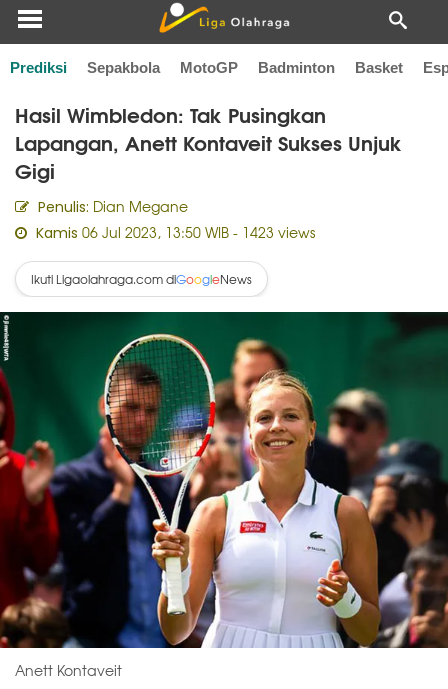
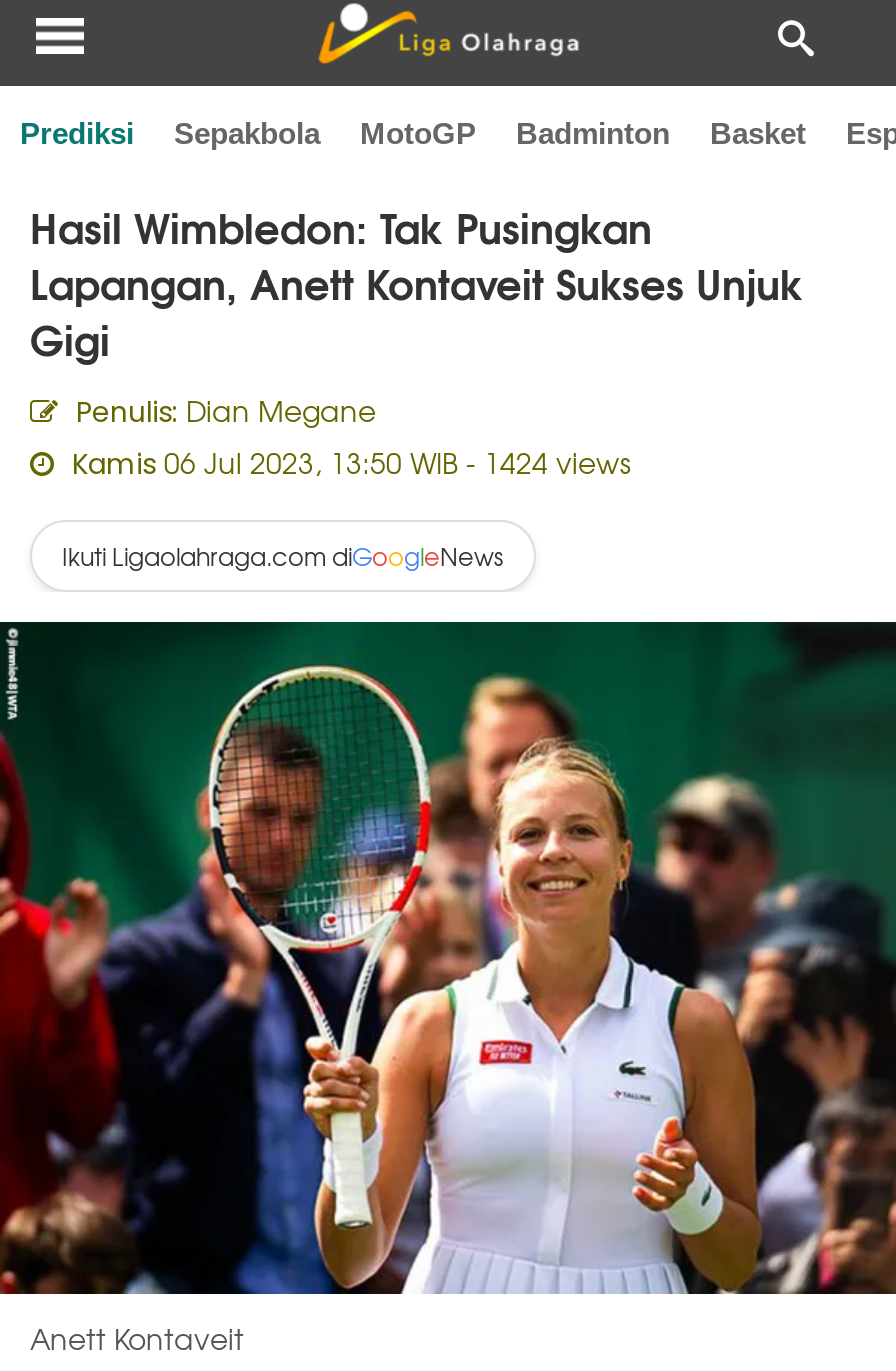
[32,222,315,242] Kamis 06 Jul 2023, 13:50 WIB - 1423 views -> [64,442,630,482] Kamis 06 Jul 2023, 13:50 WIB - 1424 views

